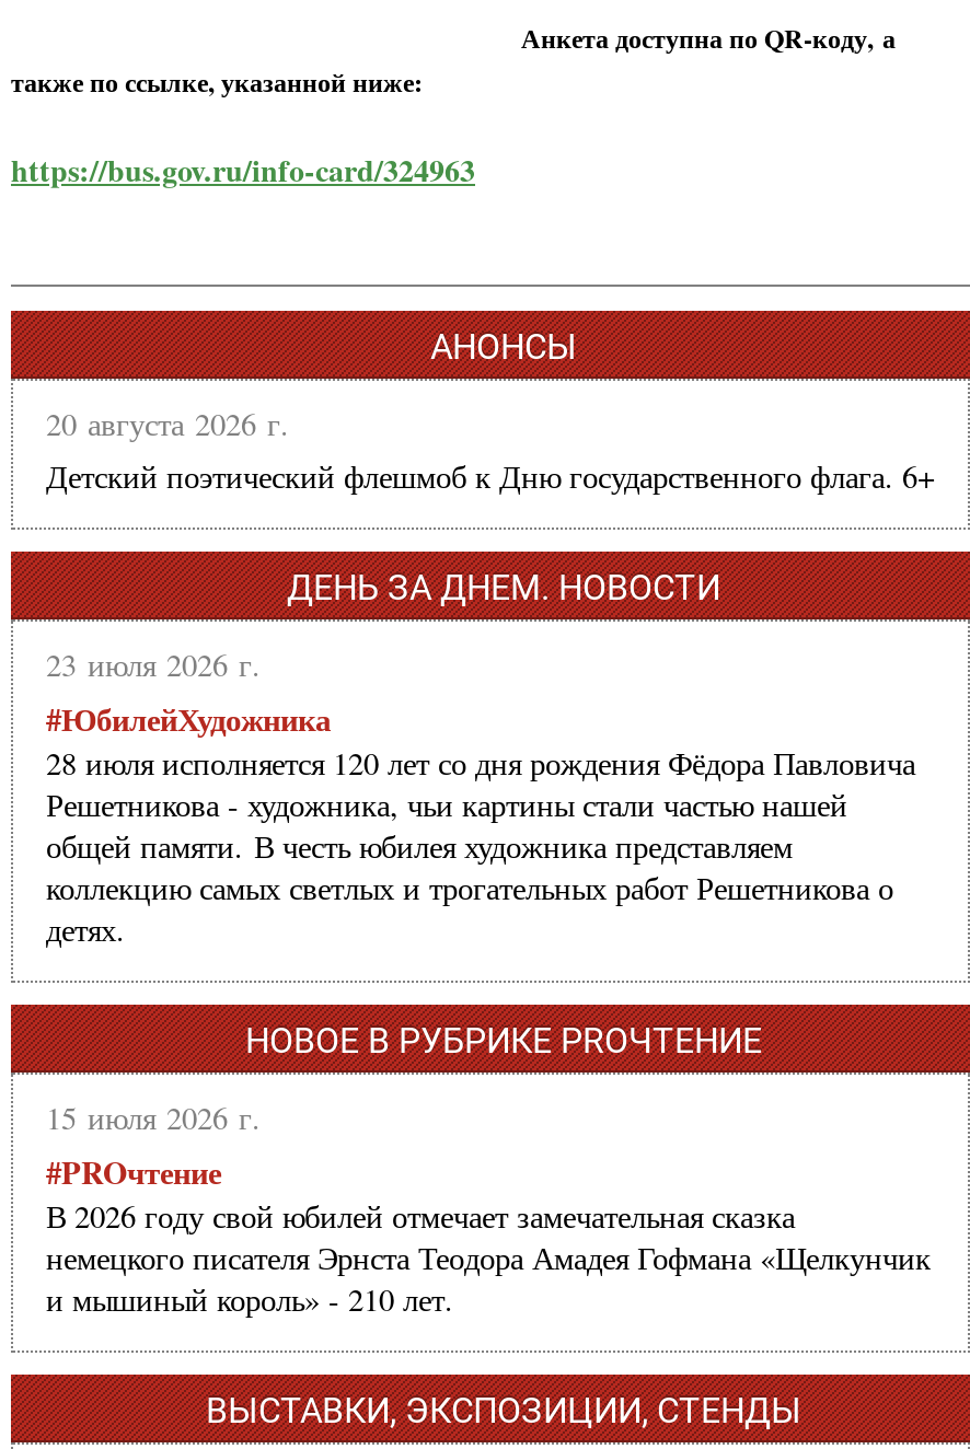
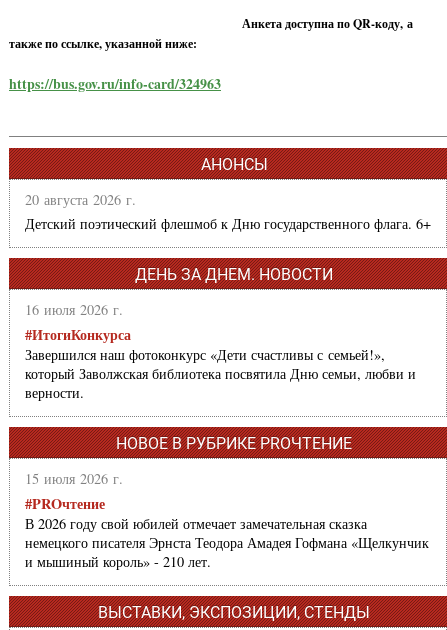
[46,642,915,949] 23 июля 2026 г. | #ЮбилейХудожника | 28 июля исполняется 120 лет со дня рождения Фёдора Павловича | Решетникова - художника, чьи картины стали частью нашей | общей памяти. В честь юбилея художника представляем | коллекцию самых светлых и трогательных работ Решетникова о | детях. -> [25,299,416,401] 16 июля 2026 г. | #ИтогиКонкурса | Завершился наш фотоконкурс «Дети счастливы с семьей!», | который Заволжская библиотека посвятила Дню семьи, любви и | верности.

